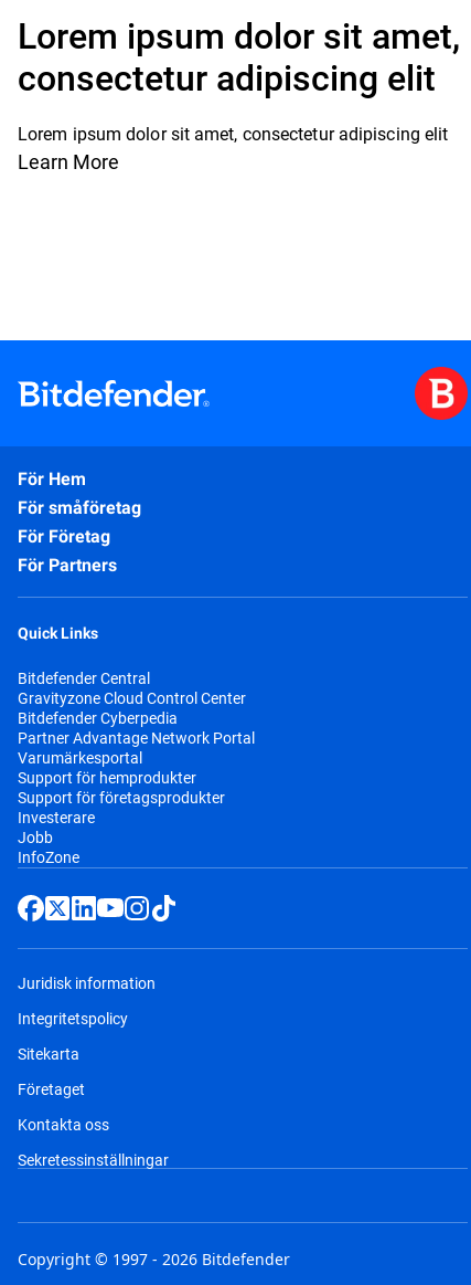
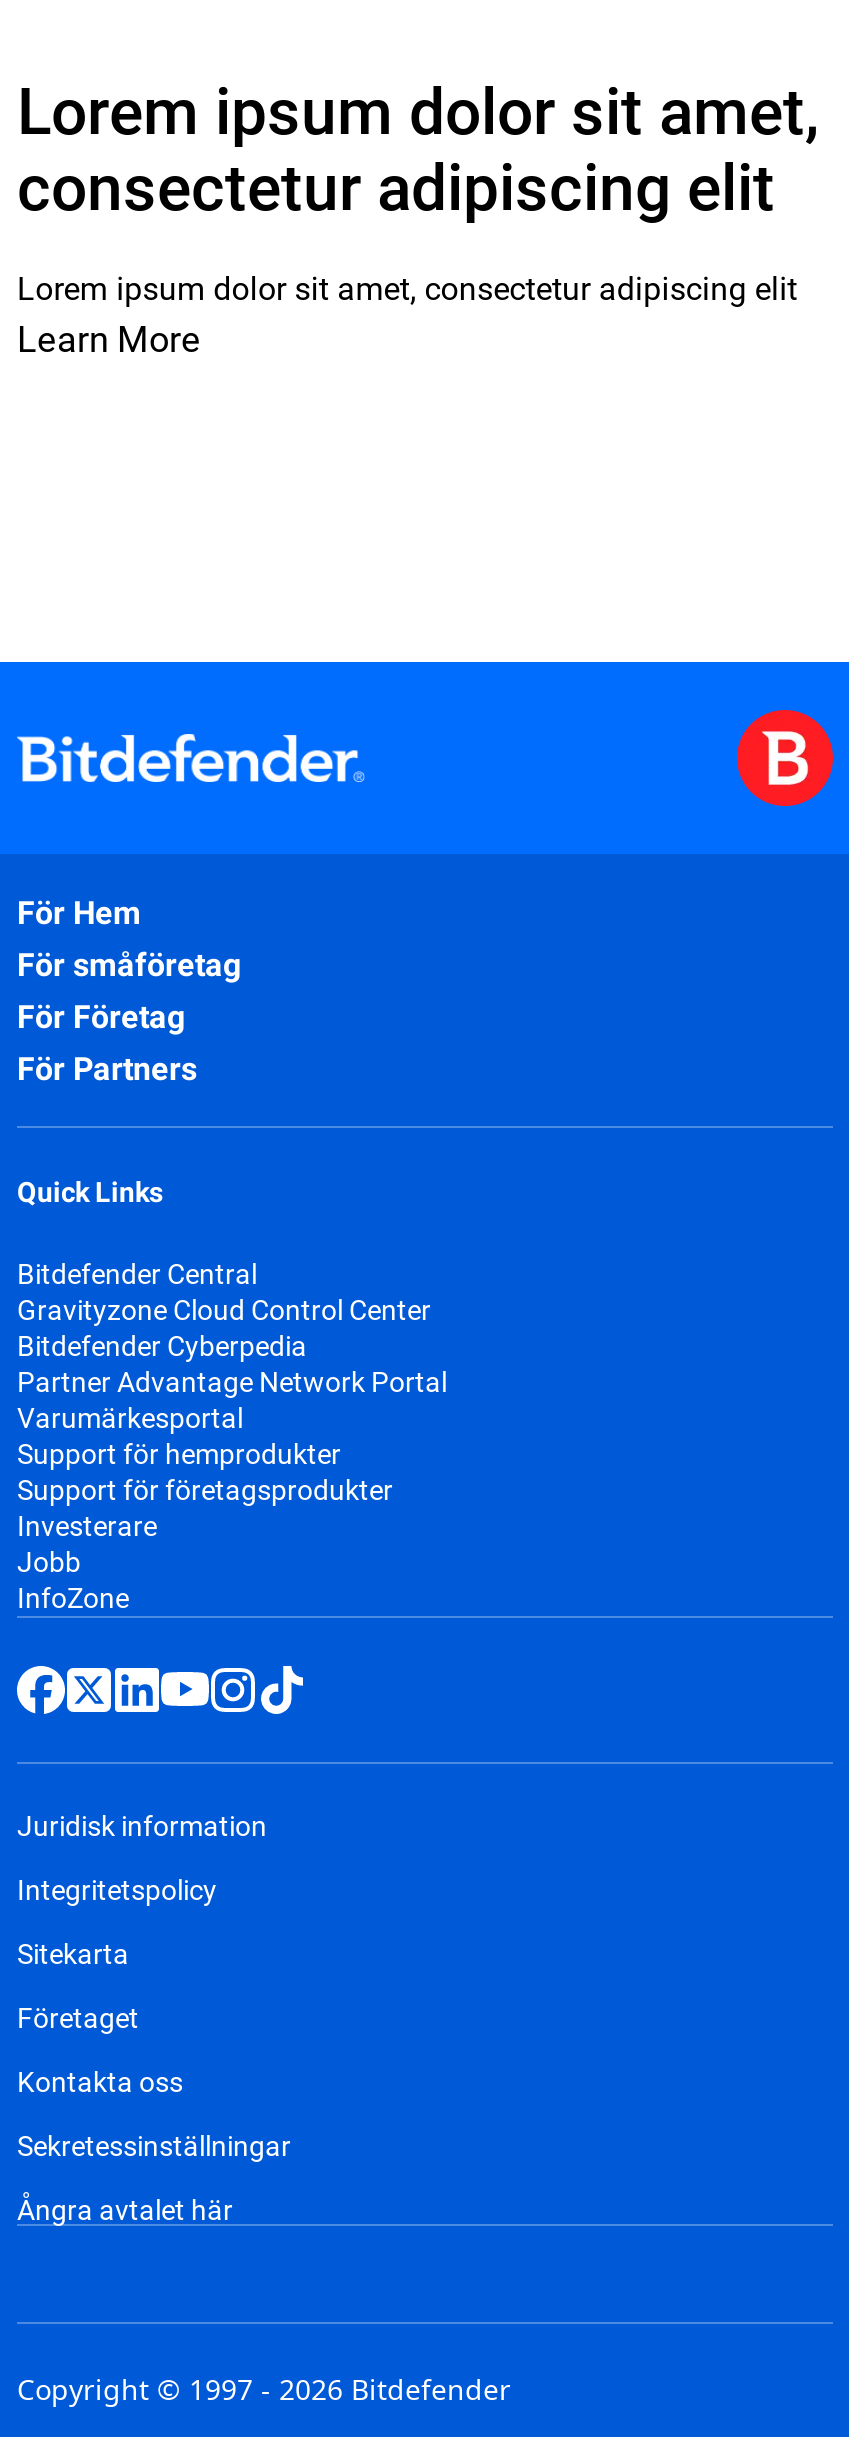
none -> [17,2190,233,2228] Ångra avtalet här

